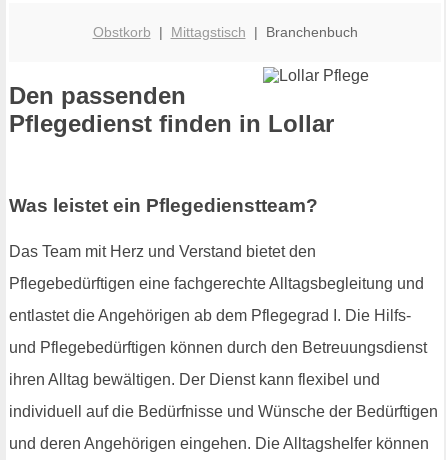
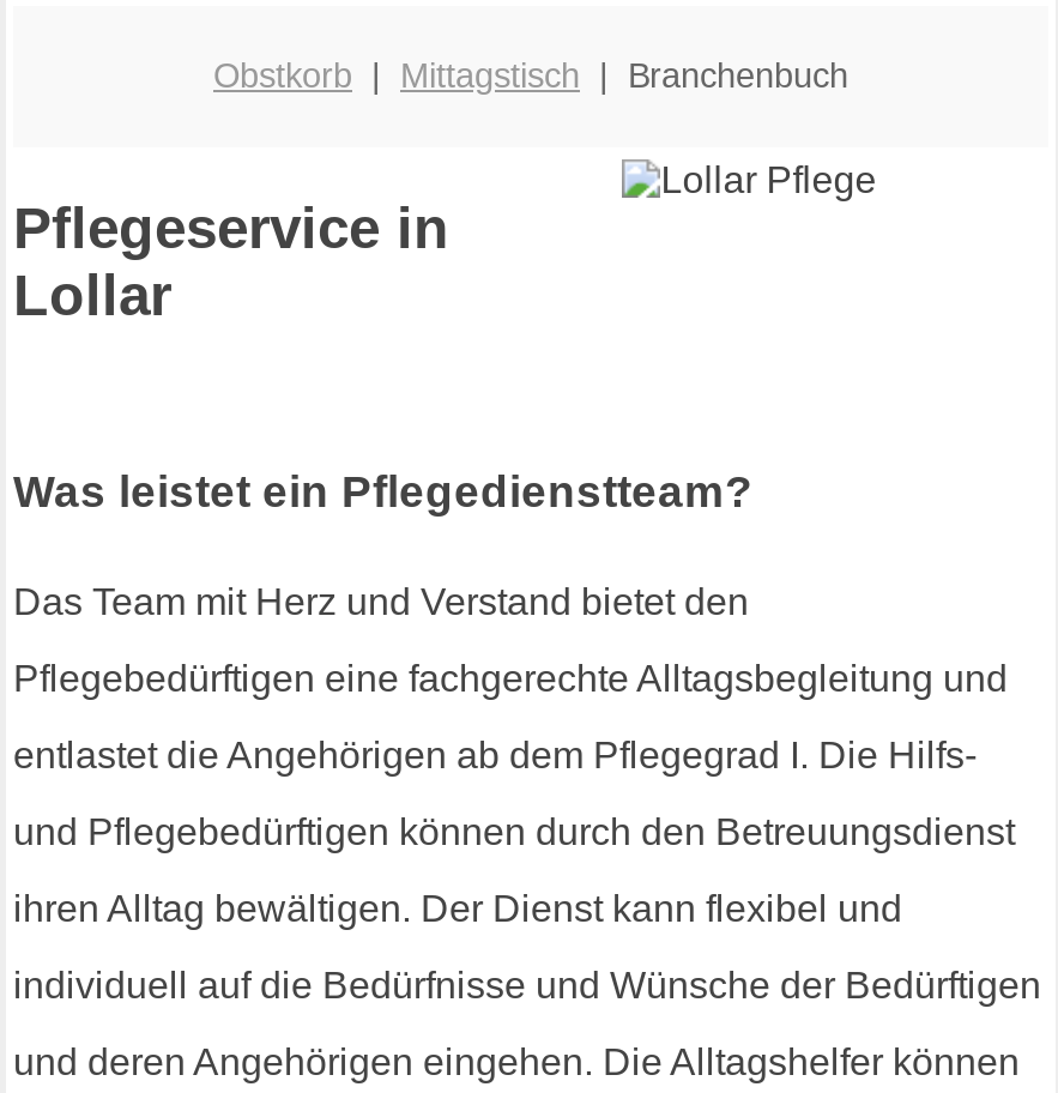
[9,82,334,137] Den passenden | Pflegedienst finden in Lollar -> [13,196,449,328] Pflegeservice in | Lollar

